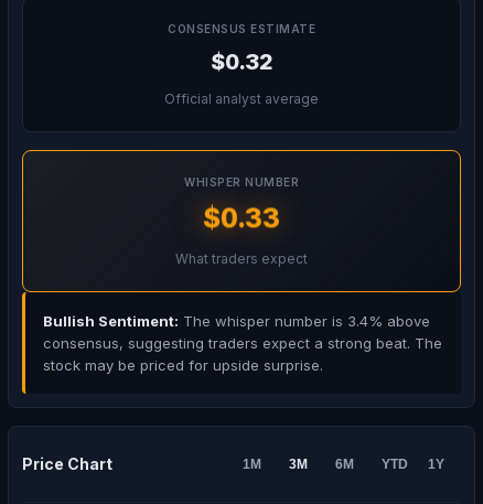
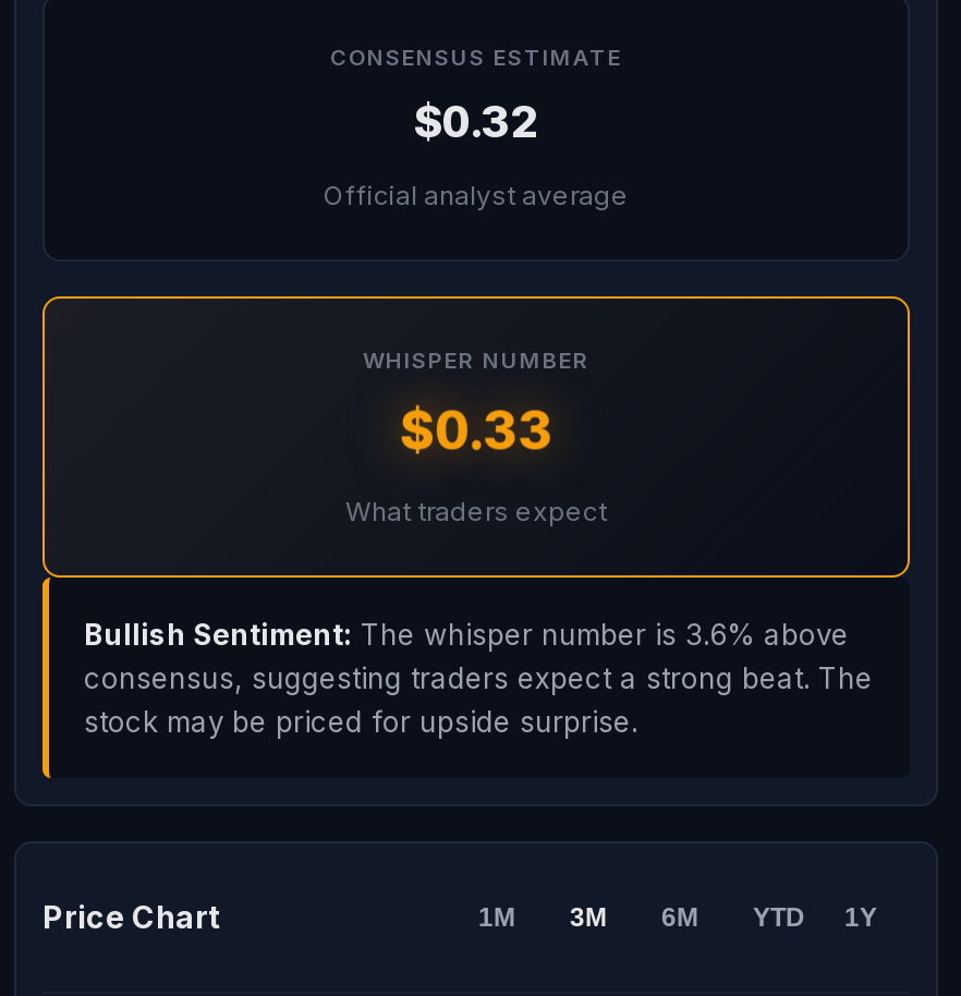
[43,312,430,330] Bullish Sentiment: The whisper number is 3.4% above -> [84,617,849,652] Bullish Sentiment: The whisper number is 3.6% above

